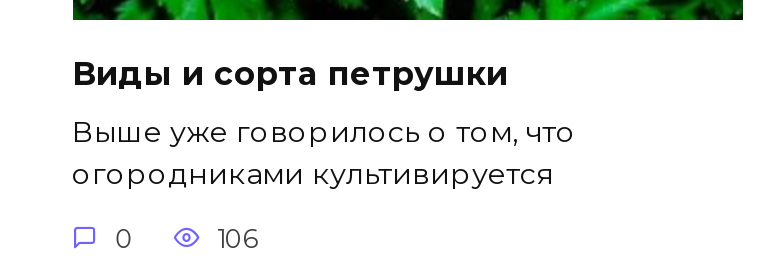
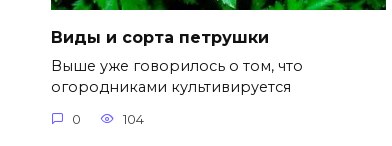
[217,223,259,253] 106 -> [123,112,144,127] 104

